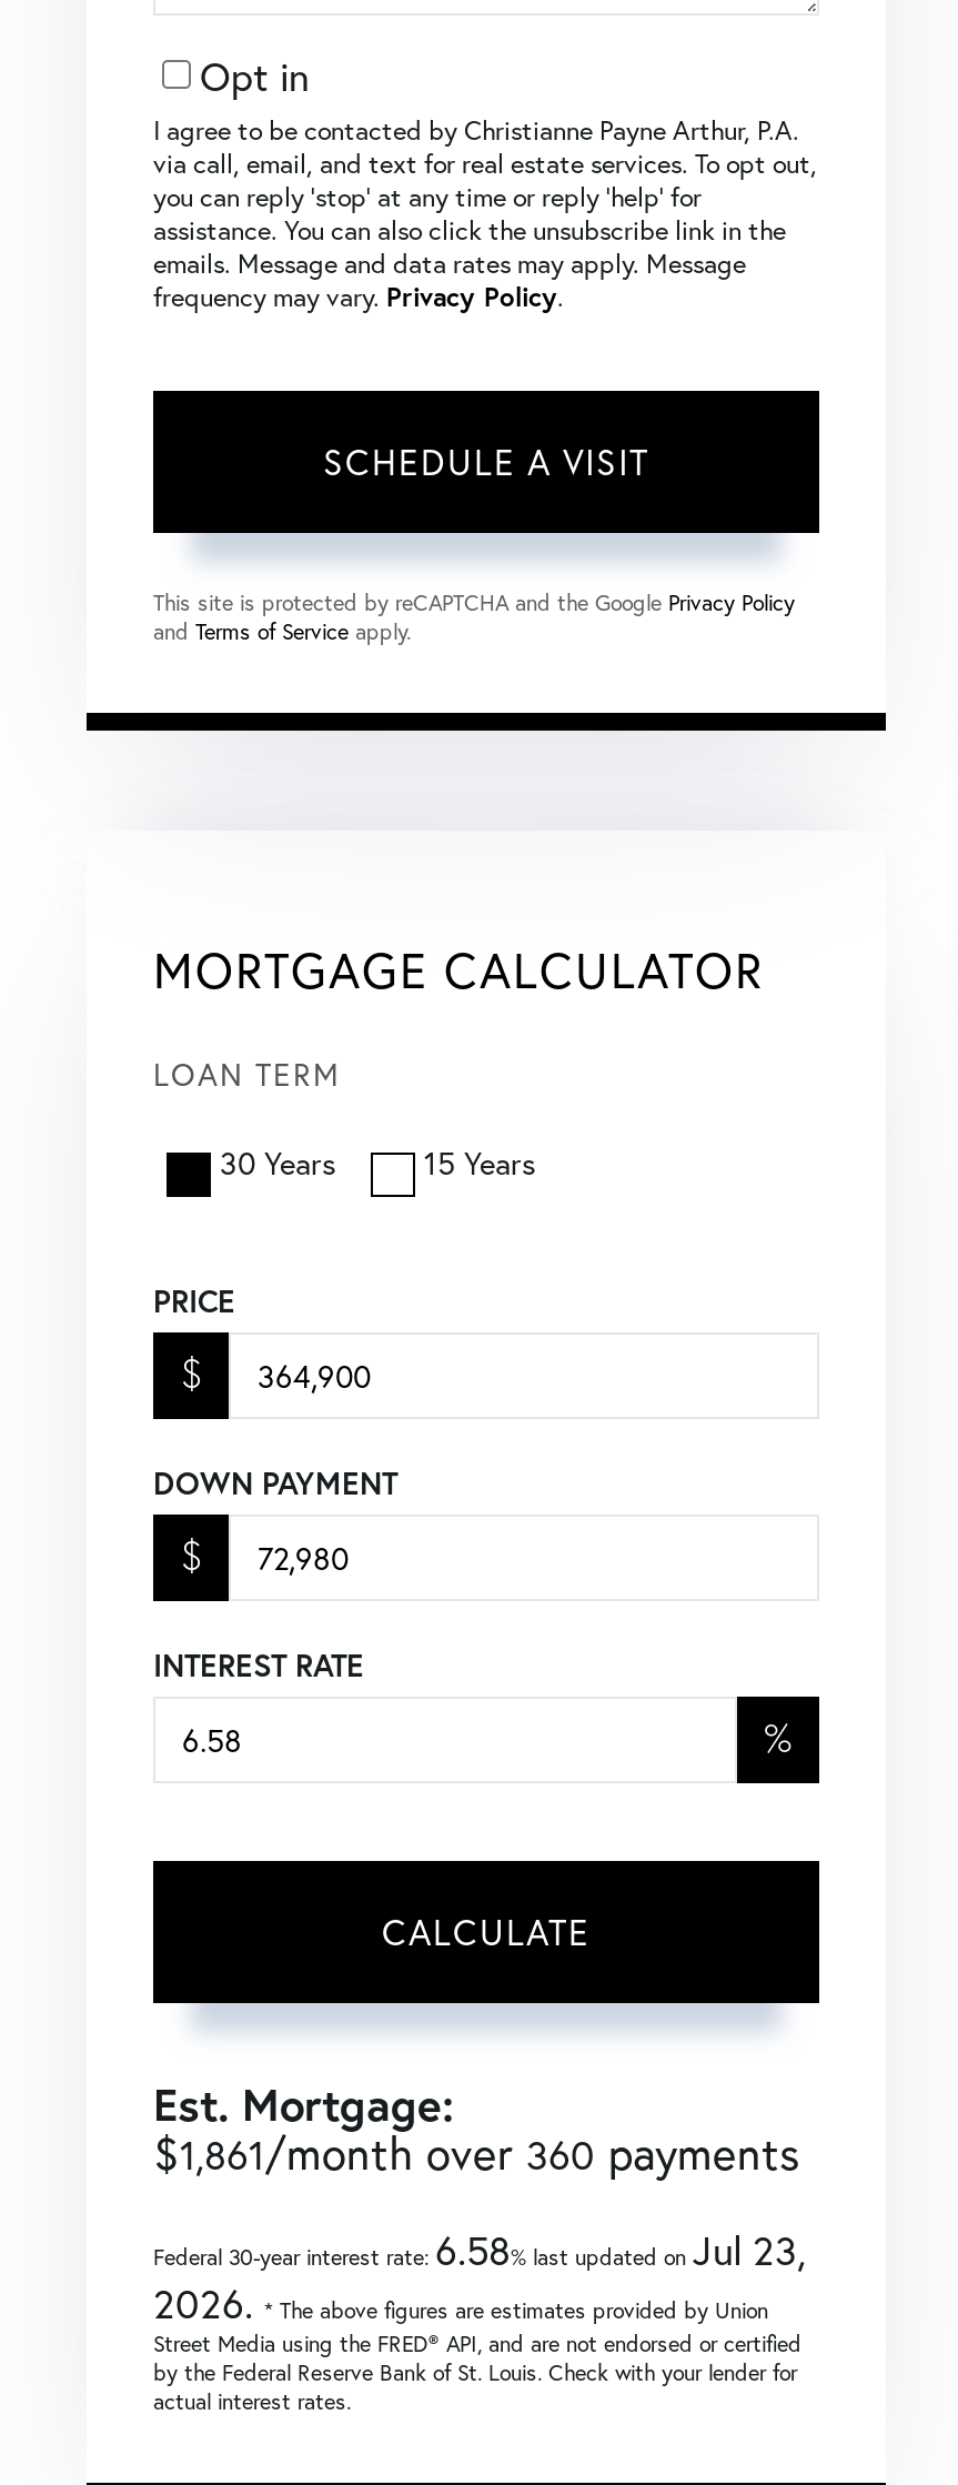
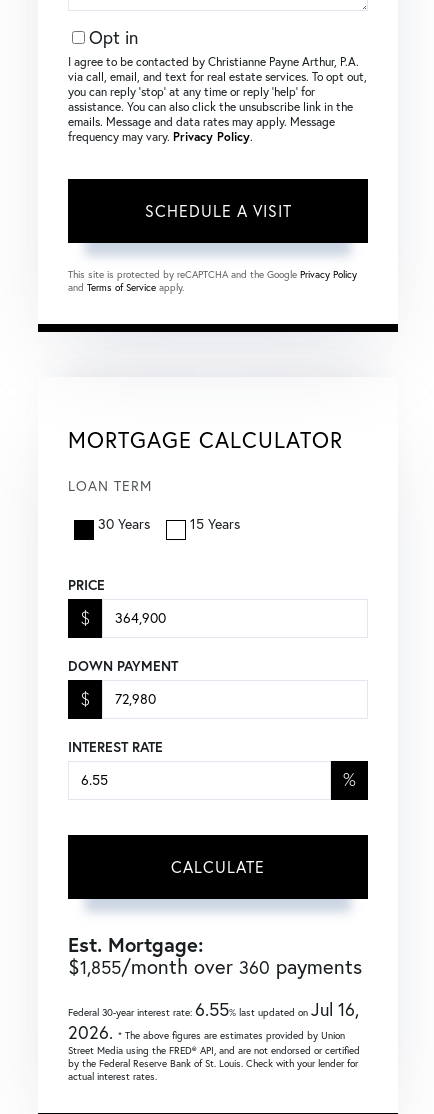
[153,2123,799,2183] $1,861/month over 360 payments -> [68,954,362,979] $1,855/month over 360 payments
[153,2223,806,2276] Federal 30-year interest rate:6.58% last updated onJul 23, -> [68,998,359,1021] Federal 30-year interest rate:6.55% last updated onJul 16,

